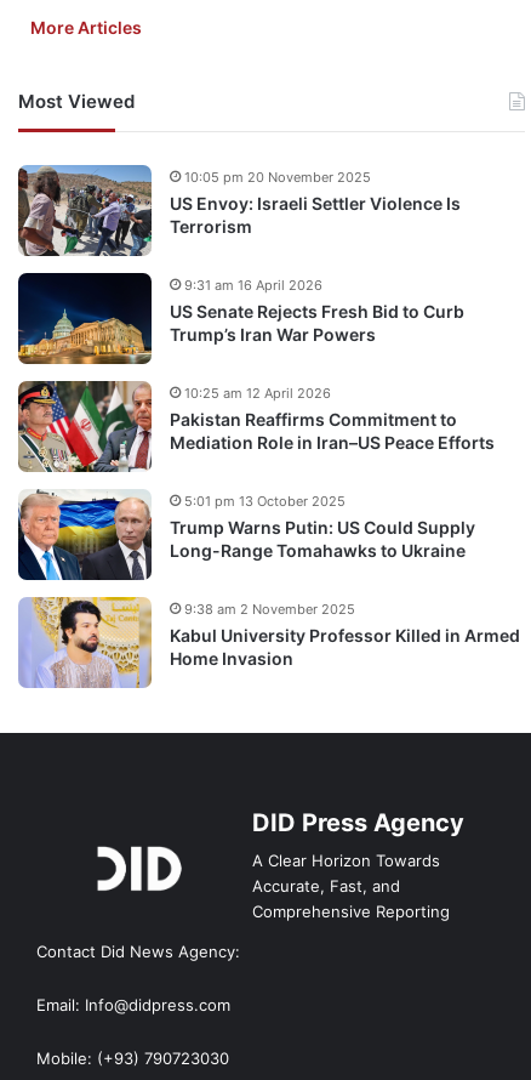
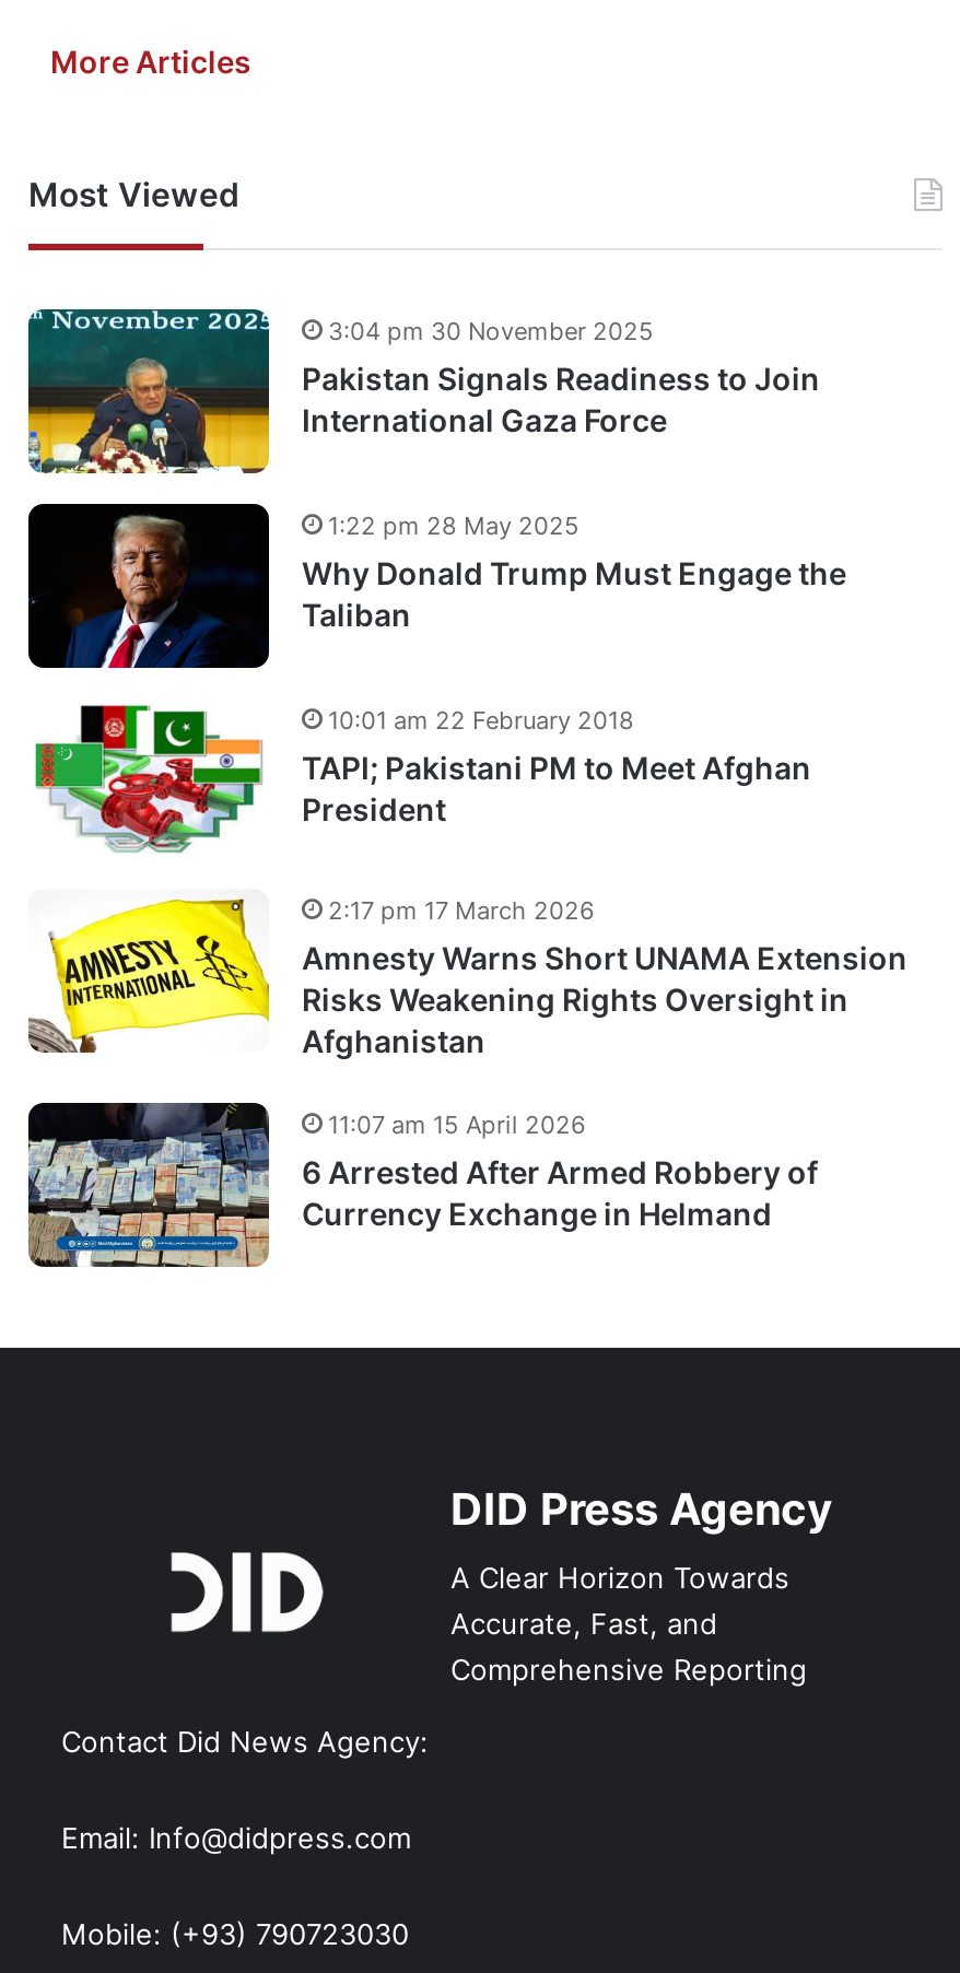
[18,164,461,257] [image] | US Envoy: Israeli Settler Violence Is | Terrorism -> [26,307,820,475] [image] | Pakistan Signals Readiness to Join | International Gaza Force
[184,169,371,186] 10:05 pm 20 November 2025 -> [328,316,654,347] 3:04 pm 30 November 2025
[17,278,464,365] [image] | US Senate Rejects Fresh Bid to Curb | Trump’s Iran War Powers -> [28,515,846,670] [image] | Why Donald Trump Must Engage the | Taliban
[184,277,322,294] 9:31 am 16 April 2026 -> [328,510,579,541] 1:22 pm 28 May 2025
[17,380,495,473] [image] | Pakistan Reaffirms Commitment to | Mediation Role in Iran–US Peace Efforts -> [28,703,811,862] [image] | TAPI; Pakistani PM to Meet Afghan | President
[184,385,331,402] 10:25 am 12 April 2026 -> [328,705,634,736] 10:01 am 22 February 2018
[17,489,475,581] [image] | Trump Warns Putin: US Could Supply | Long-Range Tomahawks to Ukraine -> [26,897,908,1059] [image] | Amnesty Warns Short UNAMA Extension | Risks Weakening Rights Oversight in | Afghanistan
[184,493,346,510] 5:01 pm 13 October 2025 -> [328,895,595,926] 2:17 pm 17 March 2026
[18,596,520,688] [image] | Kabul University Professor Killed in Armed | Home Invasion -> [26,1101,818,1269] [image] | 6 Arrested After Armed Robbery of | Currency Exchange in Helmand
[184,601,355,618] 9:38 am 2 November 2025 -> [328,1109,586,1140] 11:07 am 15 April 2026

